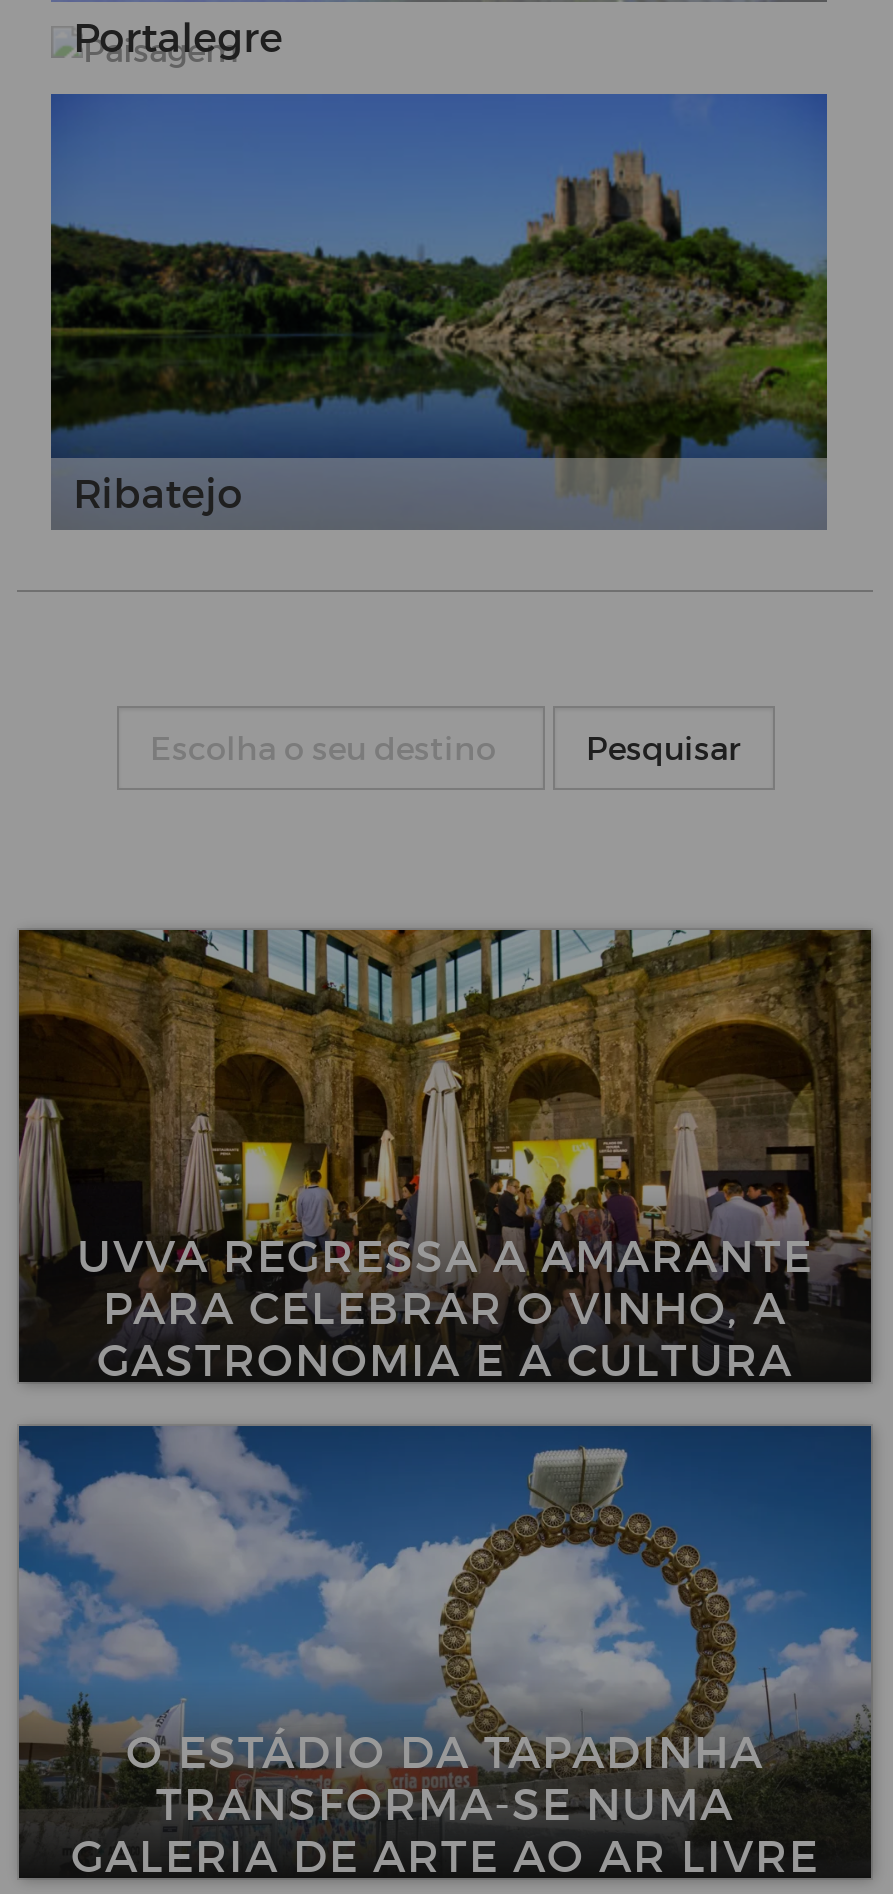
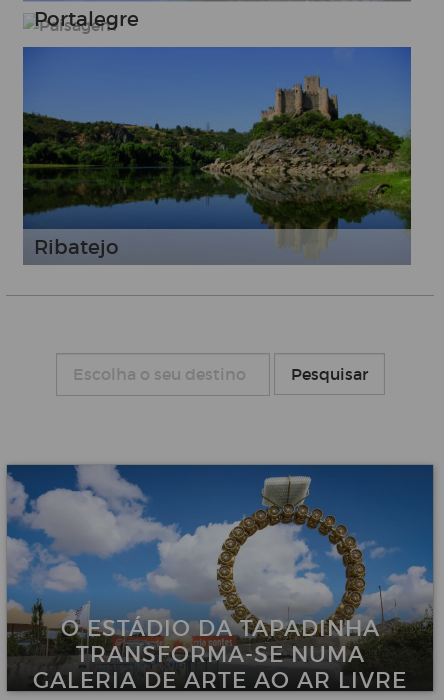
[17,928,873,1388] [image] | UVVA REGRESSA A AMARANTE | PARA CELEBRAR O VINHO, A | GASTRONOMIA E A CULTURA -> none

